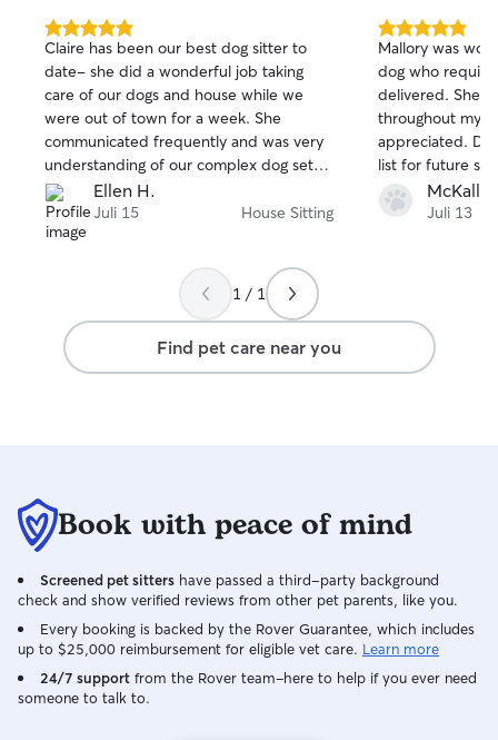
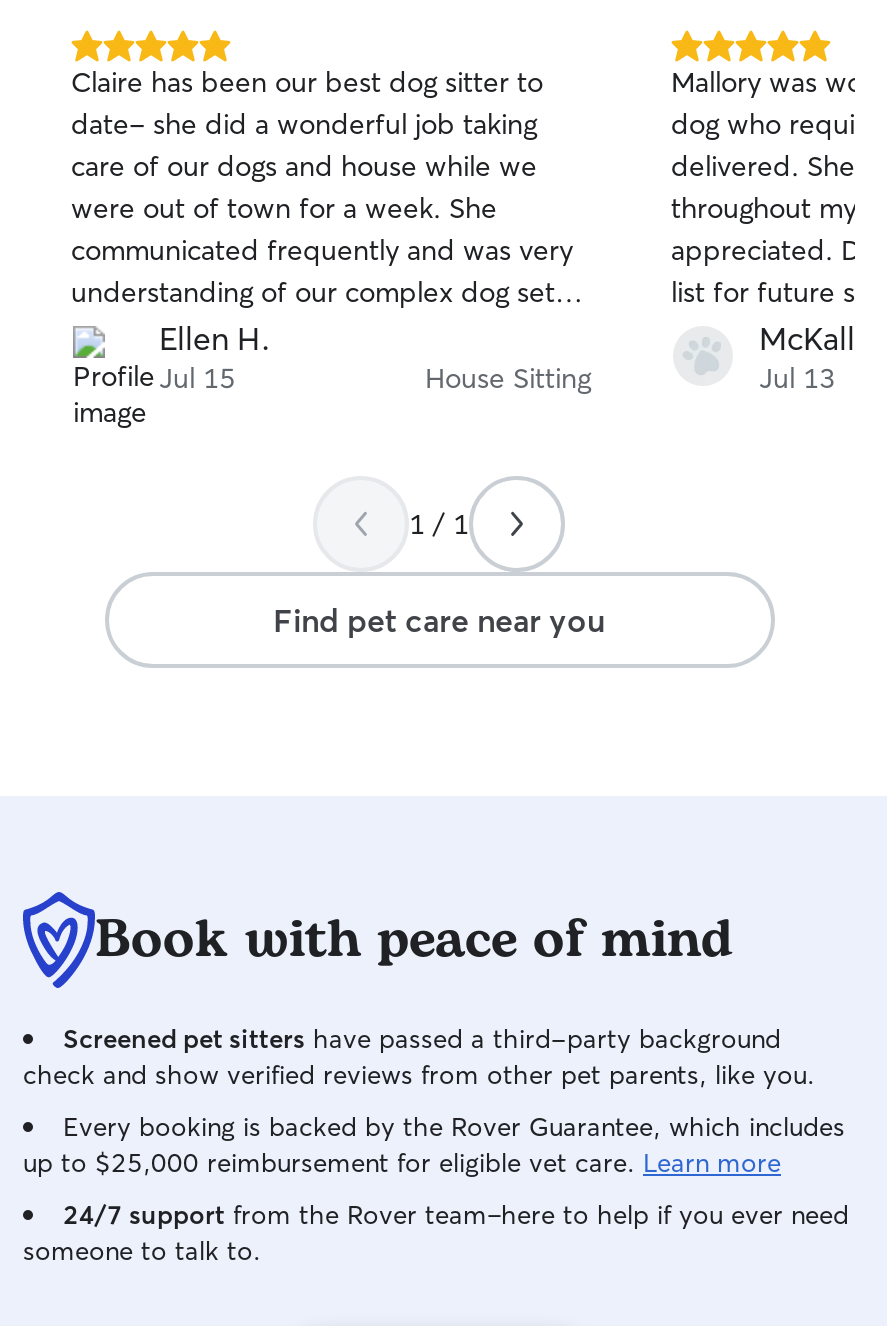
[93,203,139,223] Juli 15 -> [159,360,235,396] Jul 15
[427,203,472,223] Juli 13 -> [759,360,835,396] Jul 13

